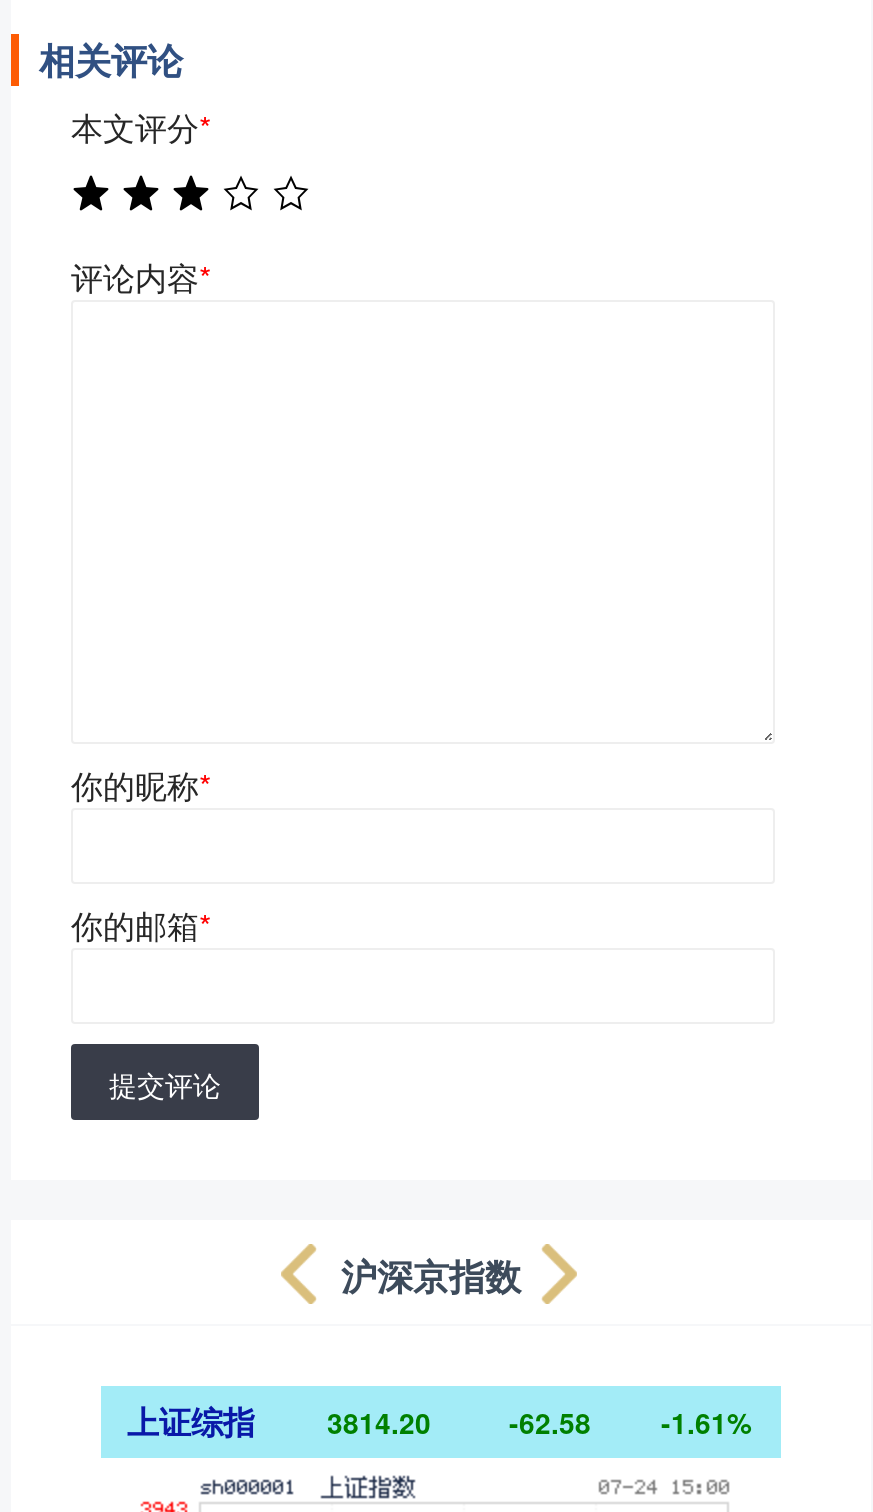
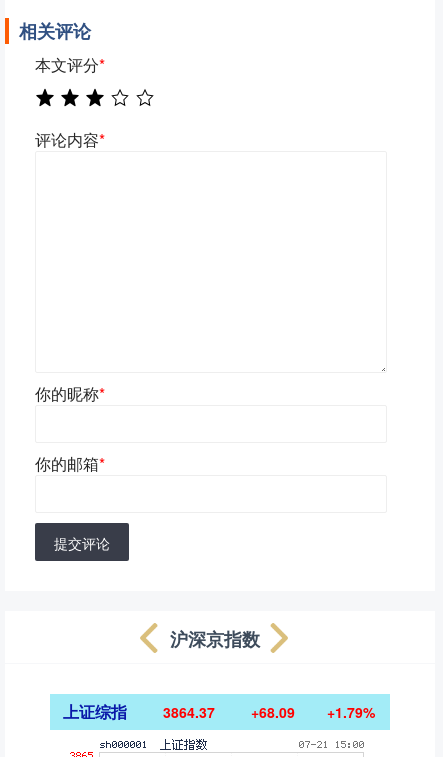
[327,1403,431,1443] 3814.20 -> [163,702,215,722] 3864.37
[509,1403,591,1443] -62.58 -> [251,702,295,722] +68.09
[661,1403,751,1443] -1.61% -> [327,702,375,722] +1.79%

